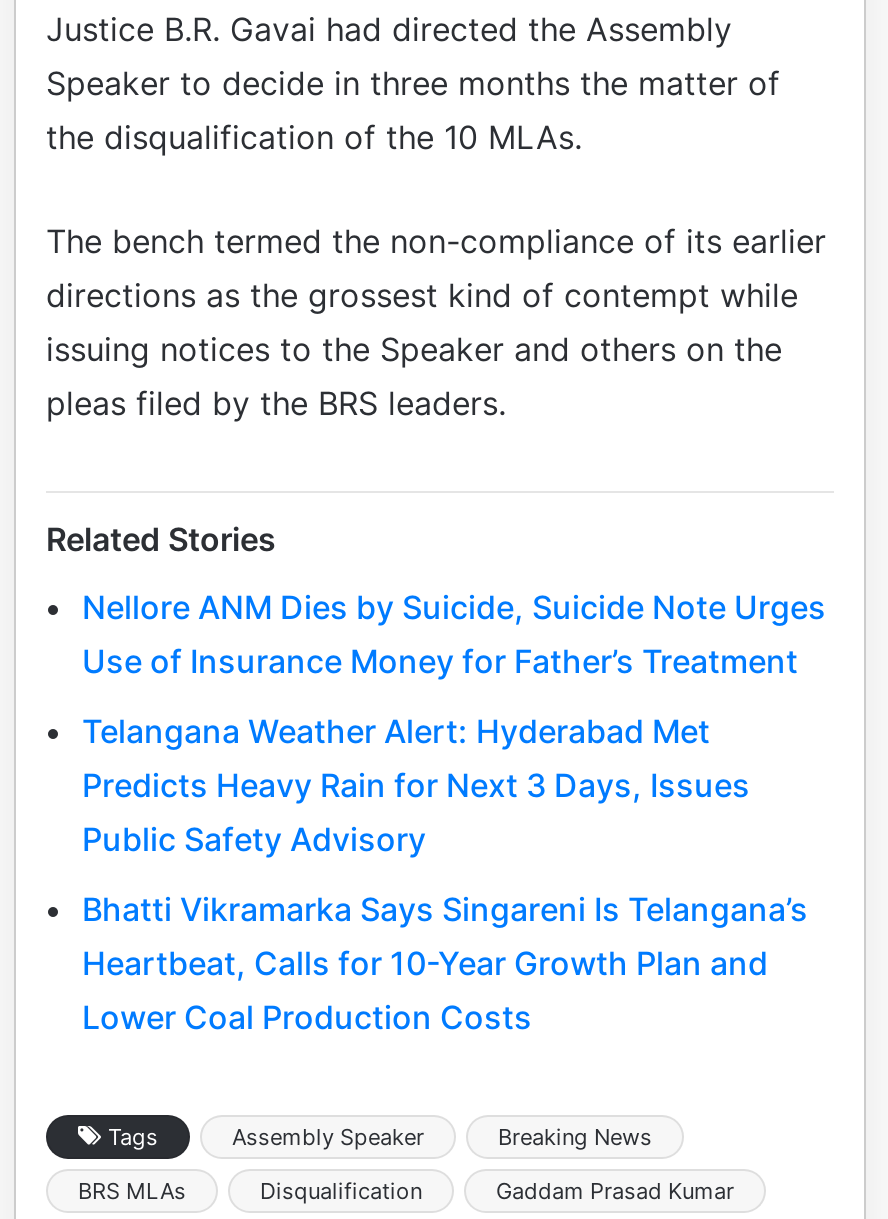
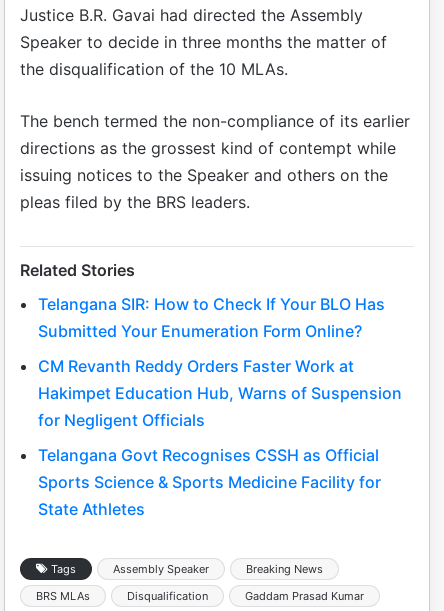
[82,587,826,681] Nellore ANM Dies by Suicide, Suicide Note Urges | Use of Insurance Money for Father’s Treatment -> [38,293,385,340] Telangana SIR: How to Check If Your BLO Has | Submitted Your Enumeration Form Online?
[82,711,750,859] Telangana Weather Alert: Hyderabad Met | Predicts Heavy Rain for Next 3 Days, Issues | Public Safety Advisory -> [38,355,402,429] CM Revanth Reddy Orders Faster Work at | Hakimpet Education Hub, Warns of Suspension | for Negligent Officials
[82,889,808,1037] Bhatti Vikramarka Says Singareni Is Telangana’s | Heartbeat, Calls for 10-Year Growth Plan and | Lower Coal Production Costs -> [38,444,381,518] Telangana Govt Recognises CSSH as Official | Sports Science & Sports Medicine Facility for | State Athletes

